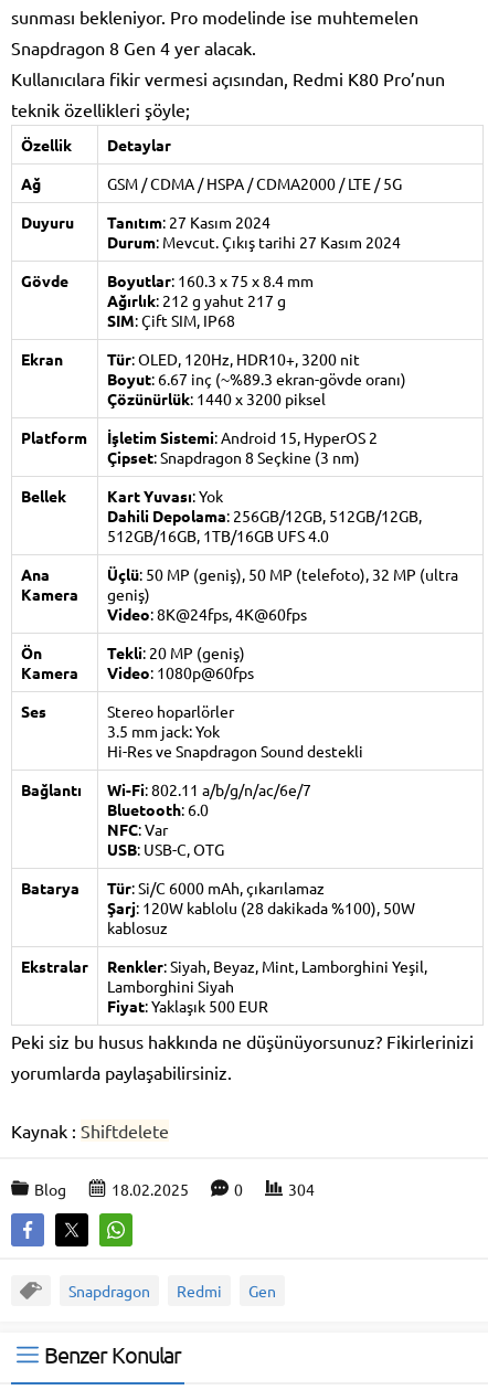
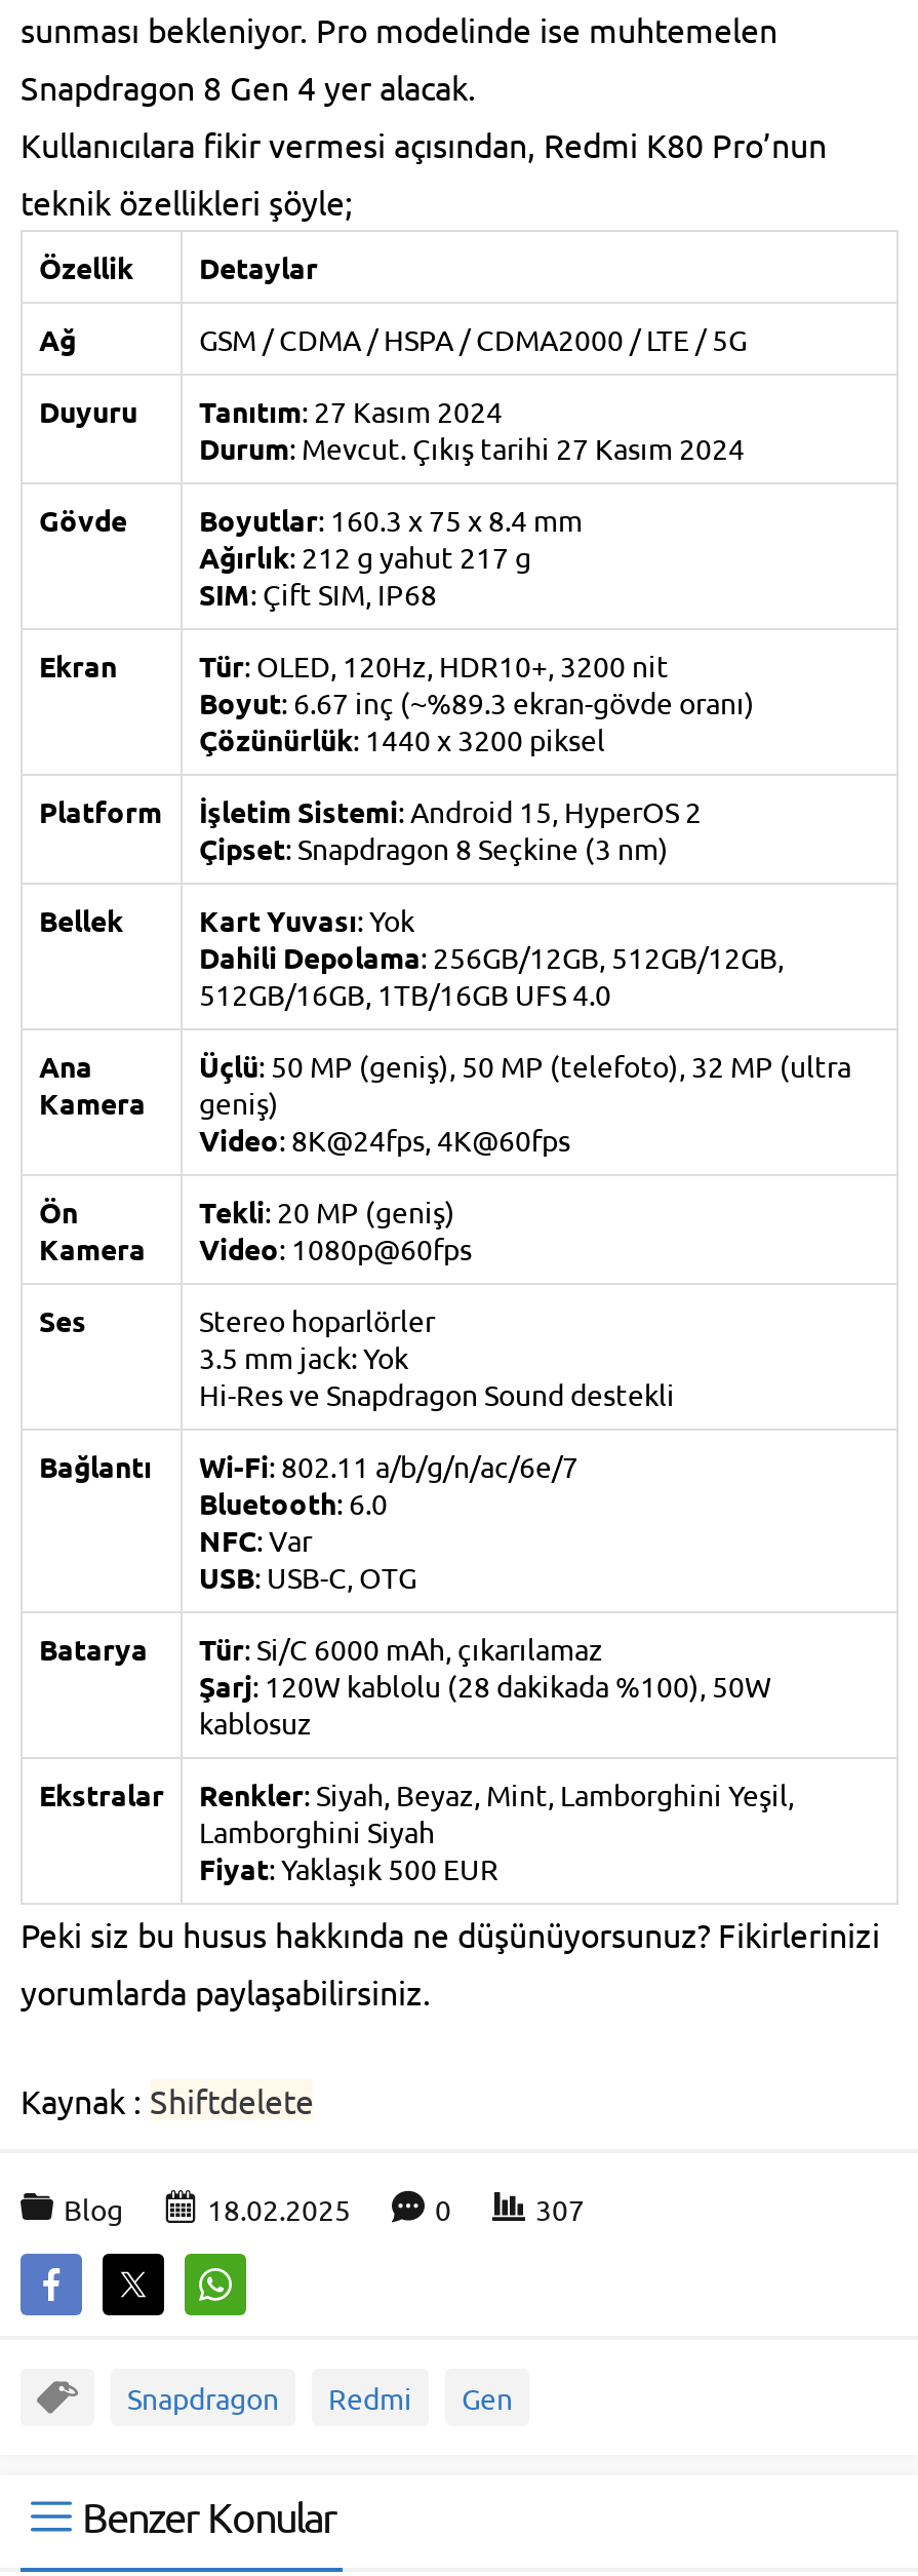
[288,1179,315,1199] 304 -> [535,2190,585,2227] 307

